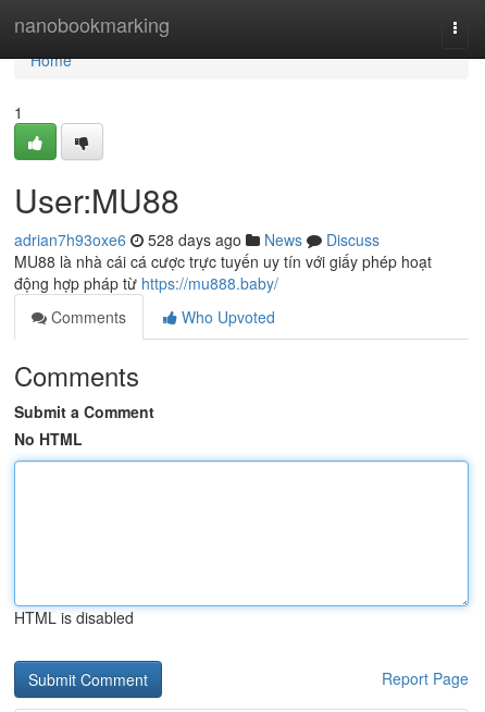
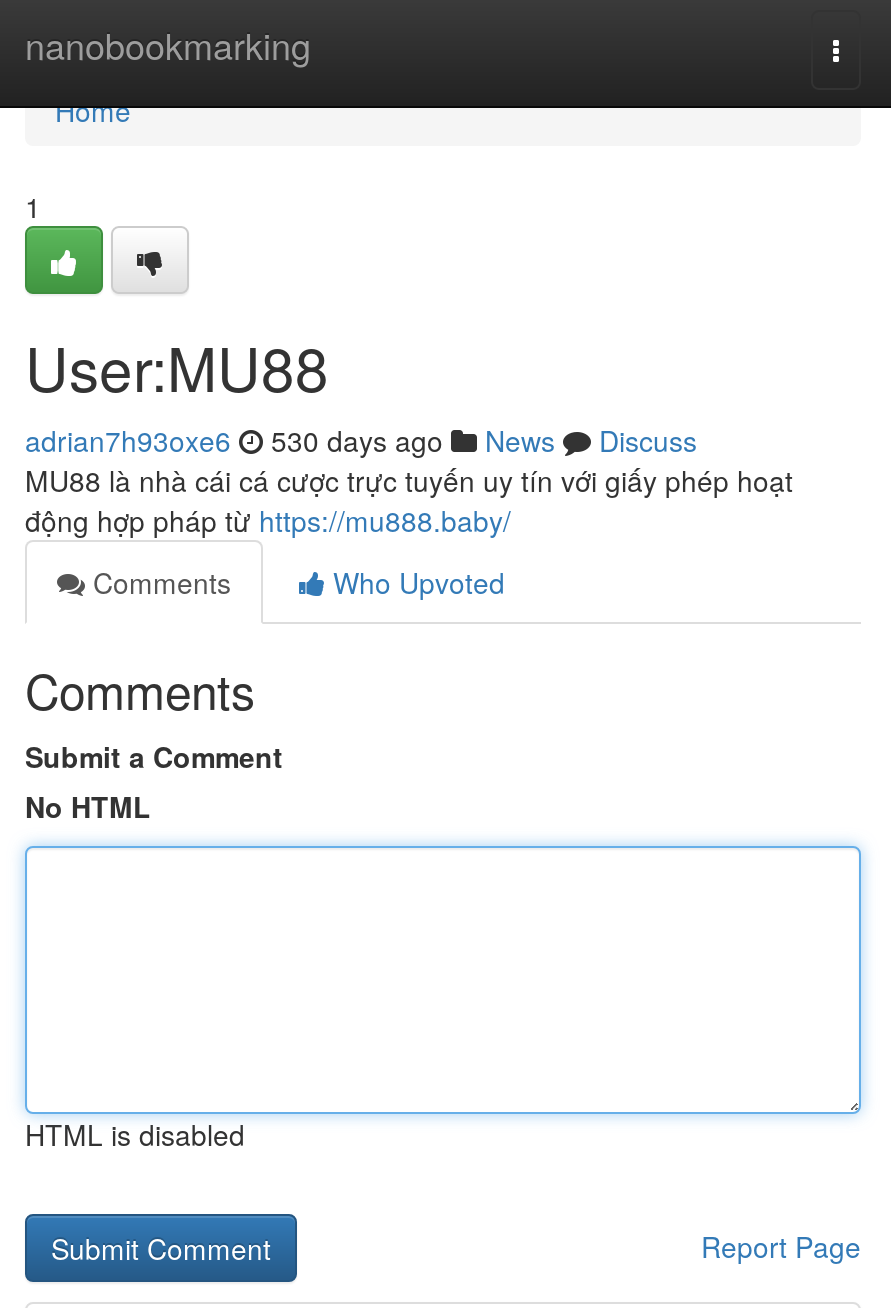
[14,229,380,250] adrian7h93oxe6 528 days ago News Discuss -> [25,420,697,460] adrian7h93oxe6 530 days ago News Discuss

